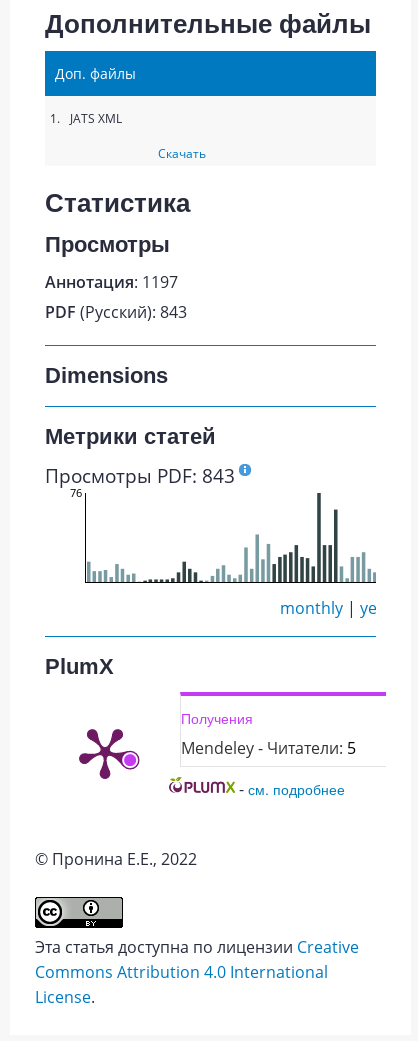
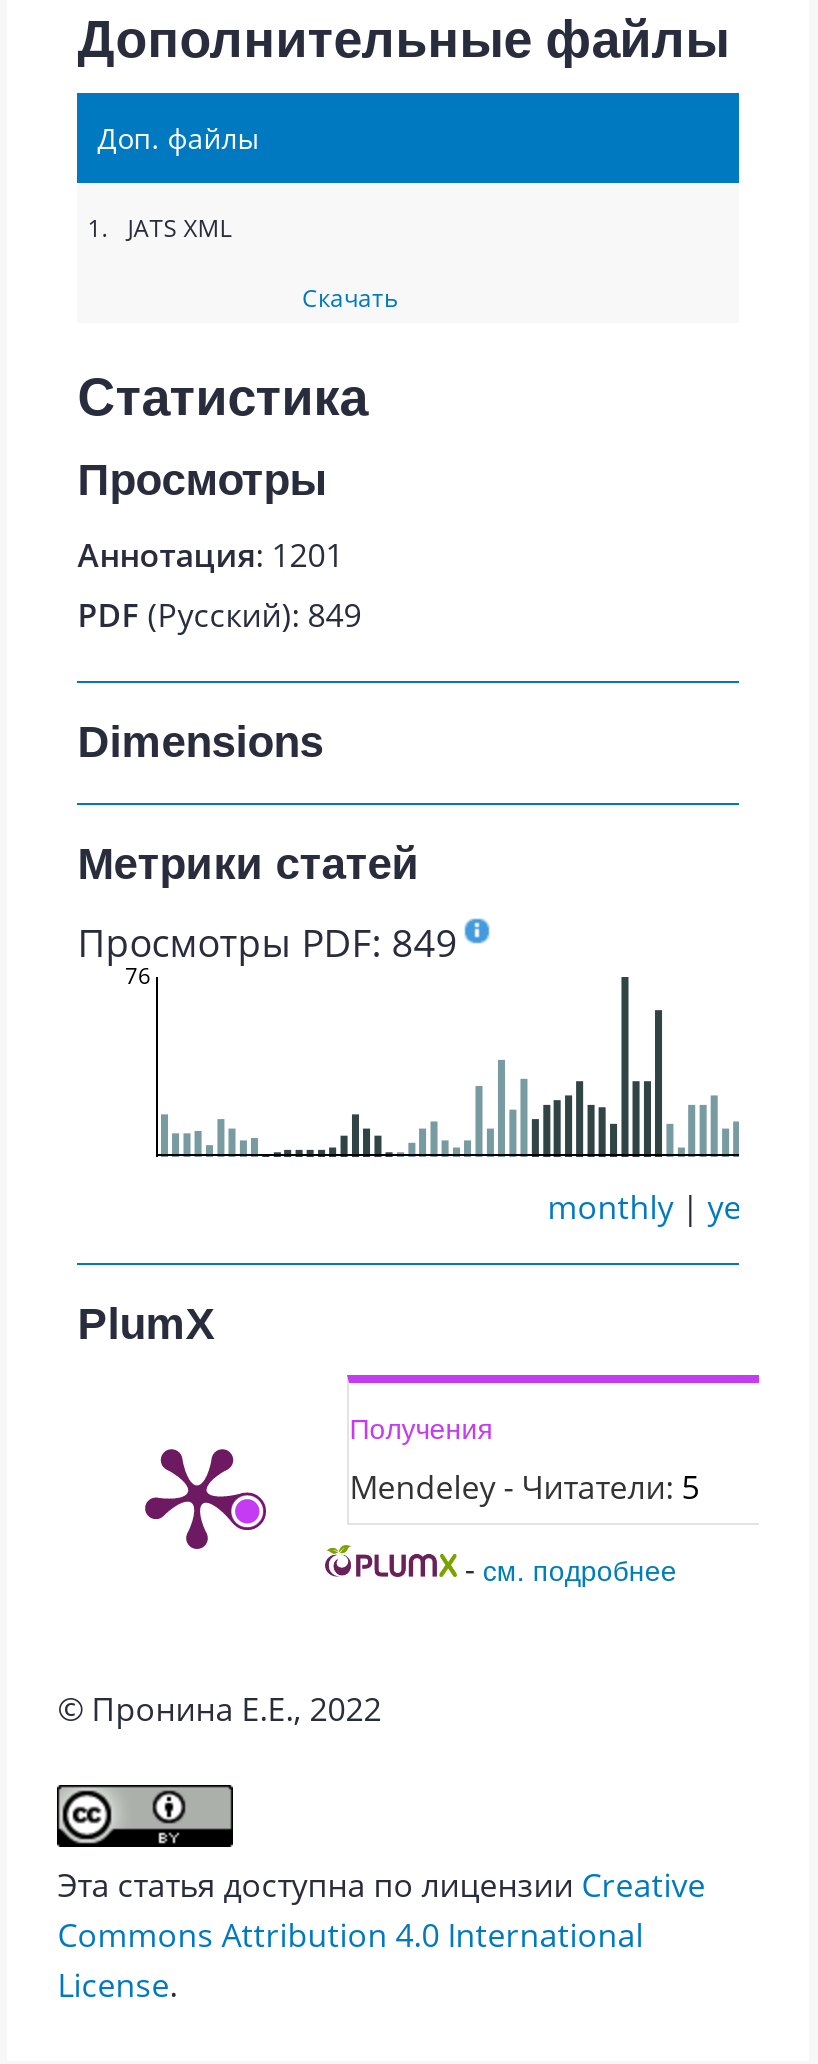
[45,271,178,293] Аннотация: 1197 -> [77,533,343,577] Аннотация: 1201
[45,301,187,323] PDF (Русский): 843 -> [77,593,361,637] PDF (Русский): 849
[45,462,235,489] Просмотры PDF: 843 -> [77,915,457,969] Просмотры PDF: 849

